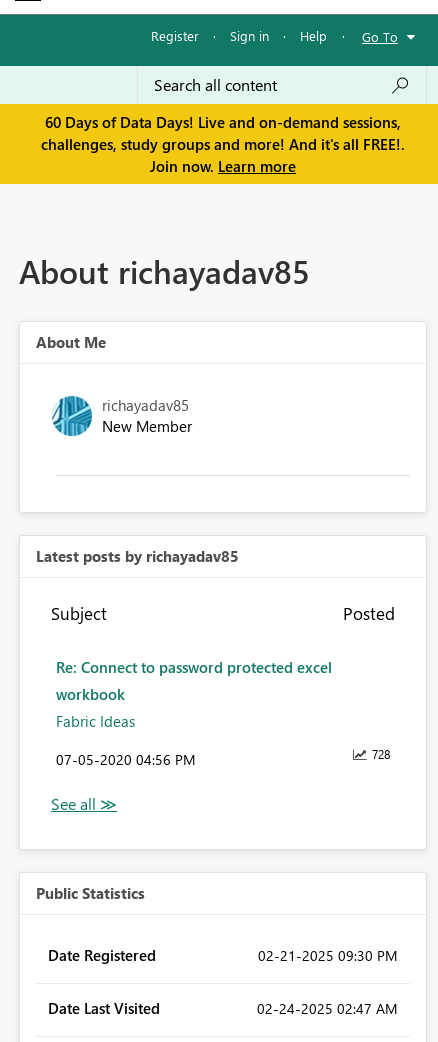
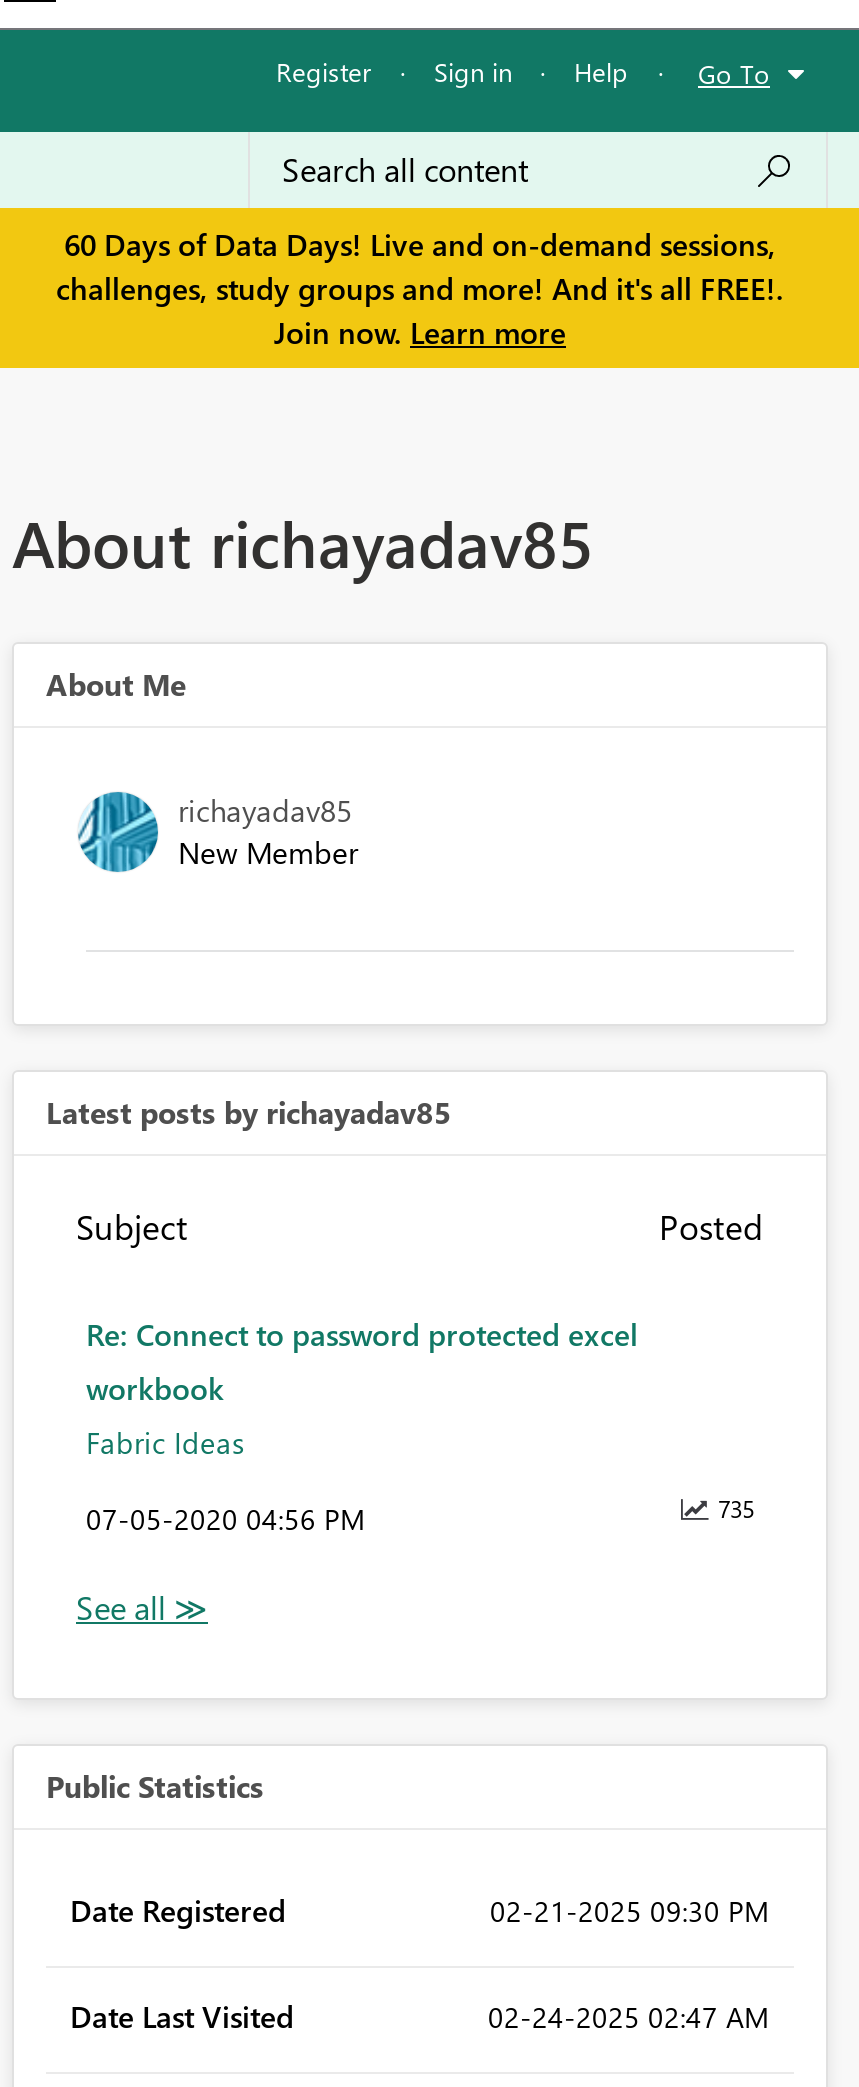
[369,746,390,762] 728 -> [712,1493,754,1525] 735

